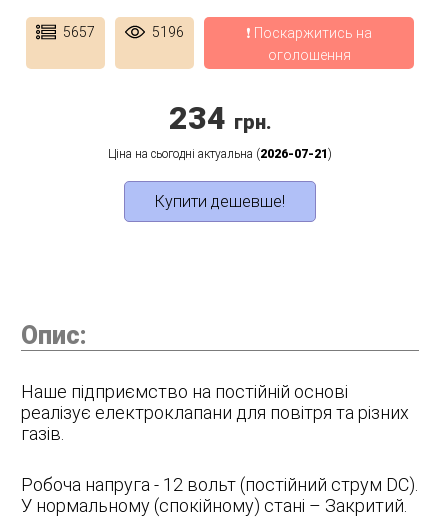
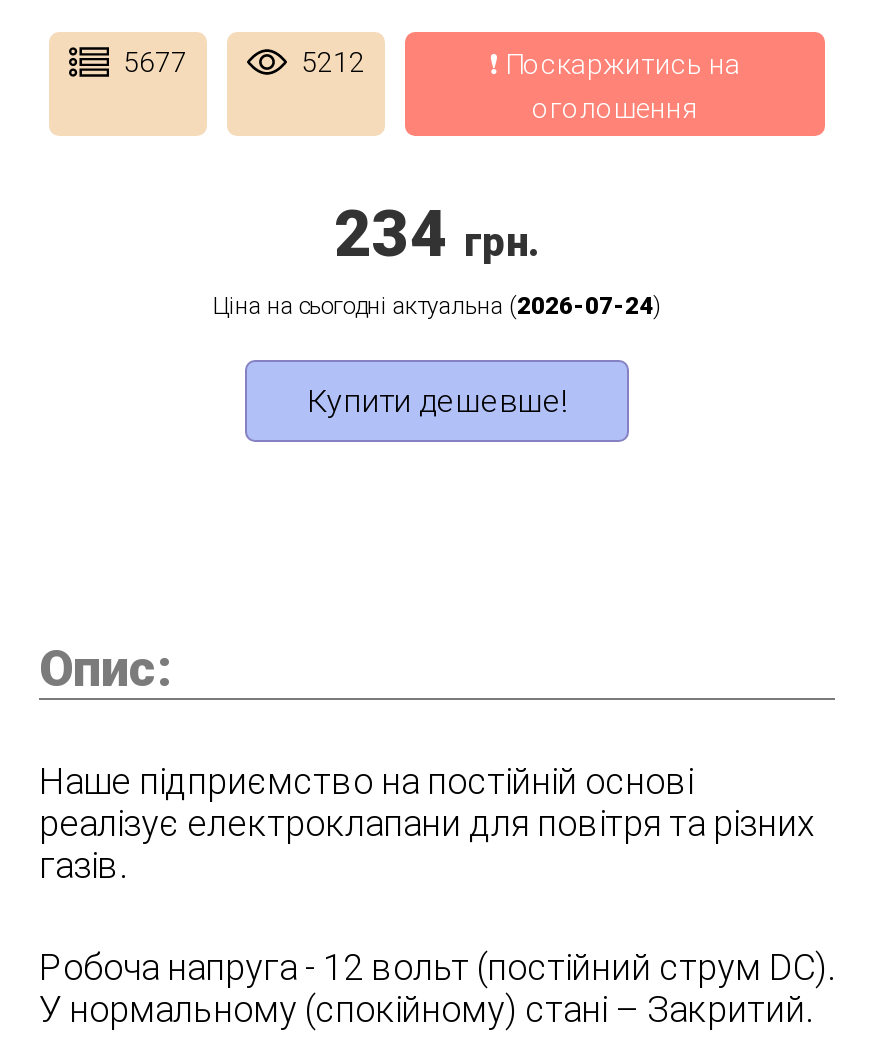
[63,23,95,39] 5657 -> [123,45,187,77] 5677
[152,23,184,39] 5196 -> [301,45,365,77] 5212
[108,146,332,160] Ціна на сьогодні актуальна (2026-07-21) -> [213,291,661,319] Ціна на сьогодні актуальна (2026-07-24)

